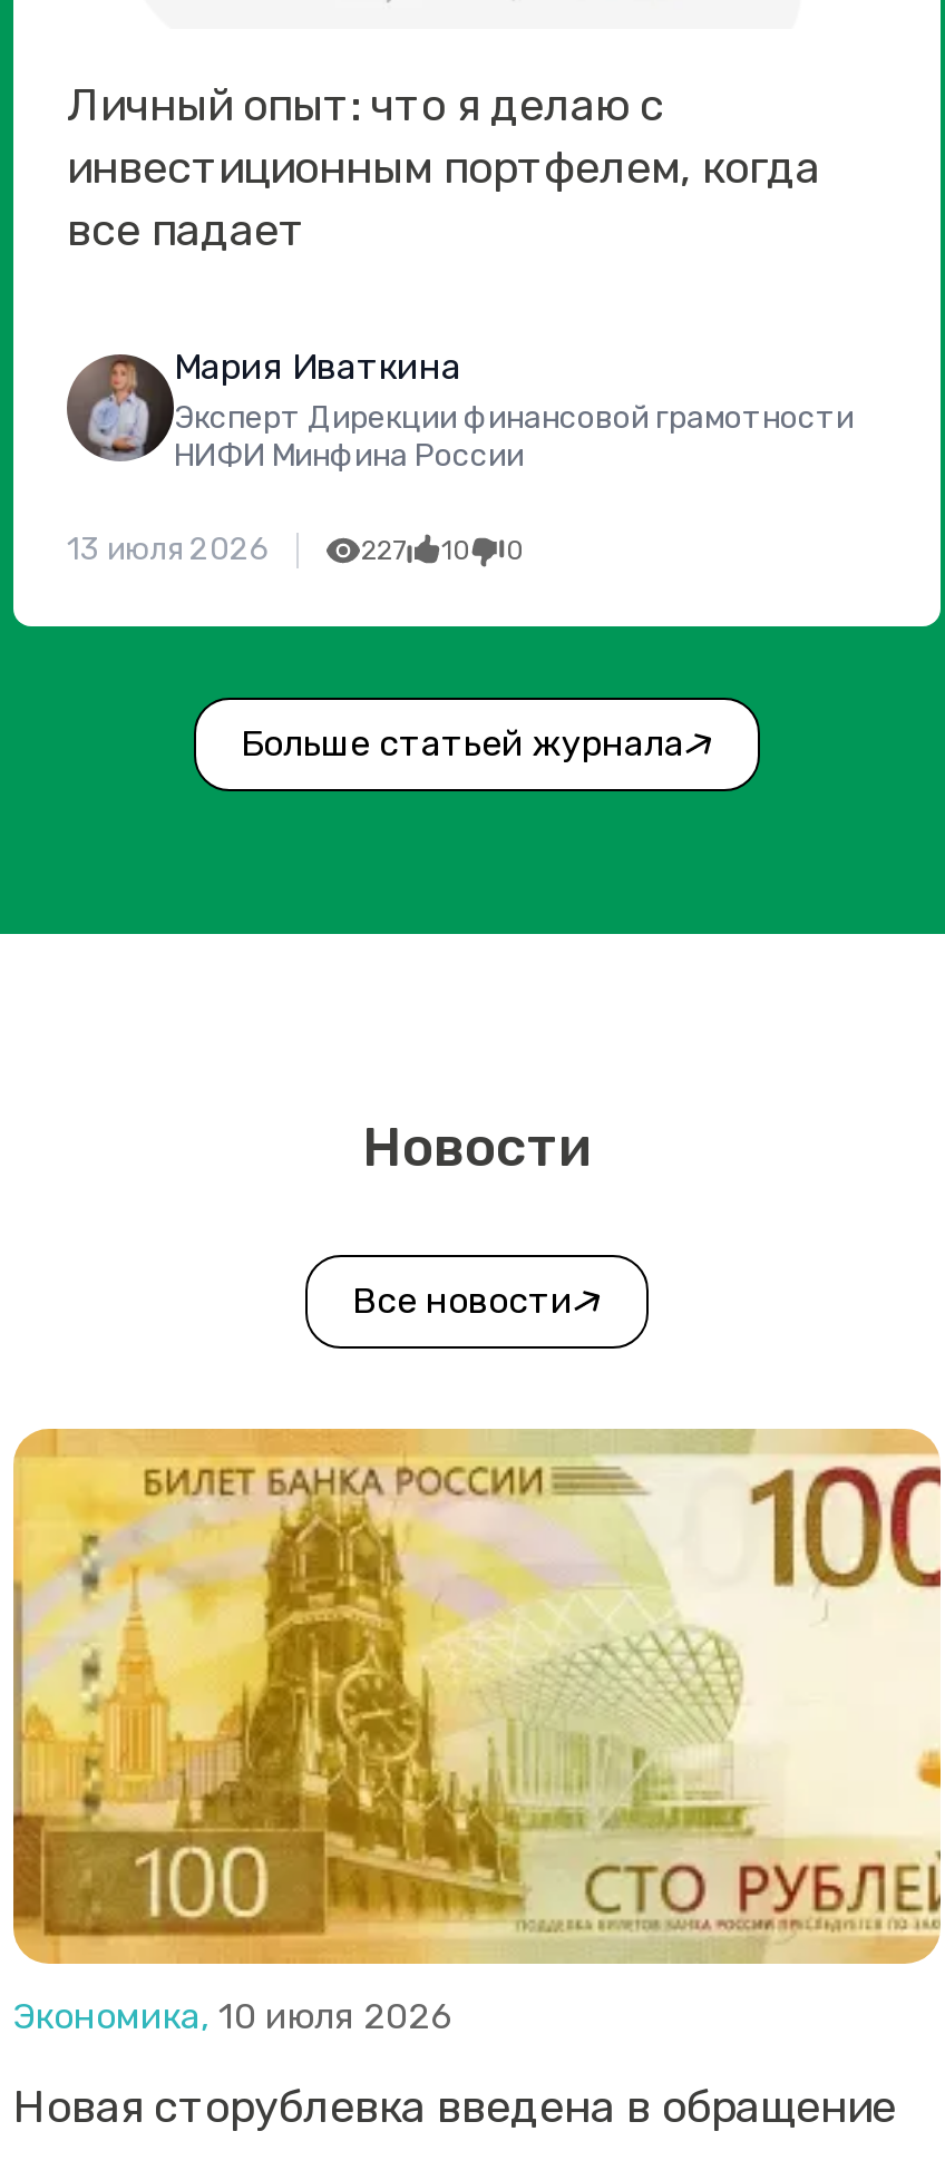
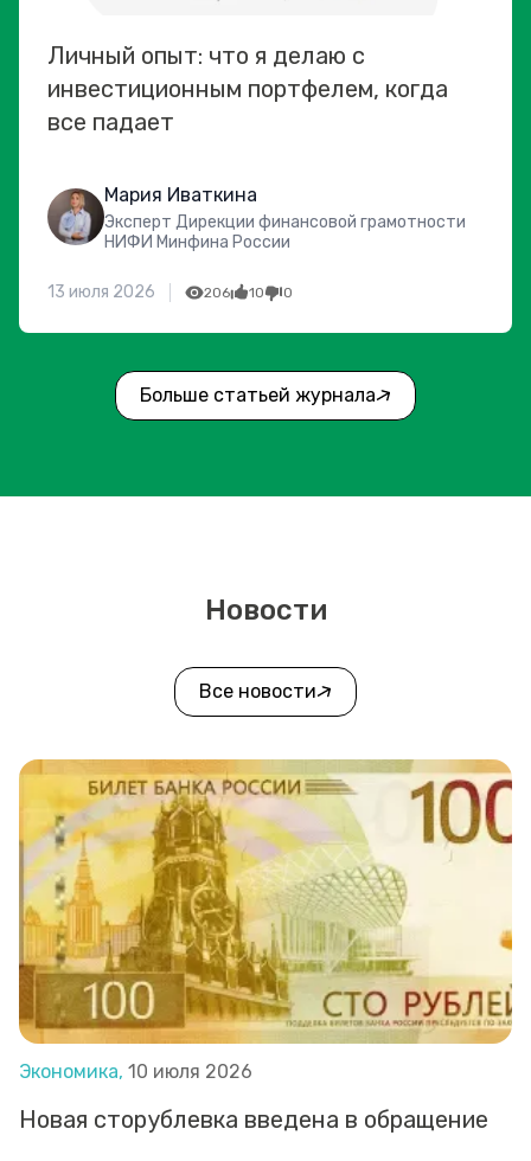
[361,535,406,566] 227 -> [204,284,230,301] 206

